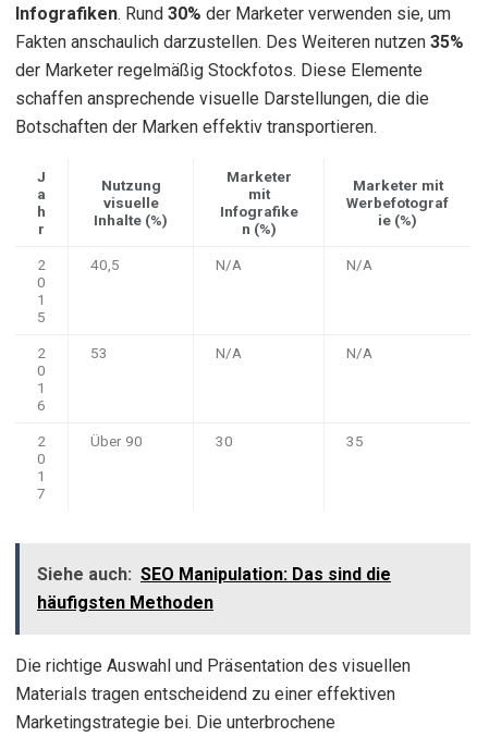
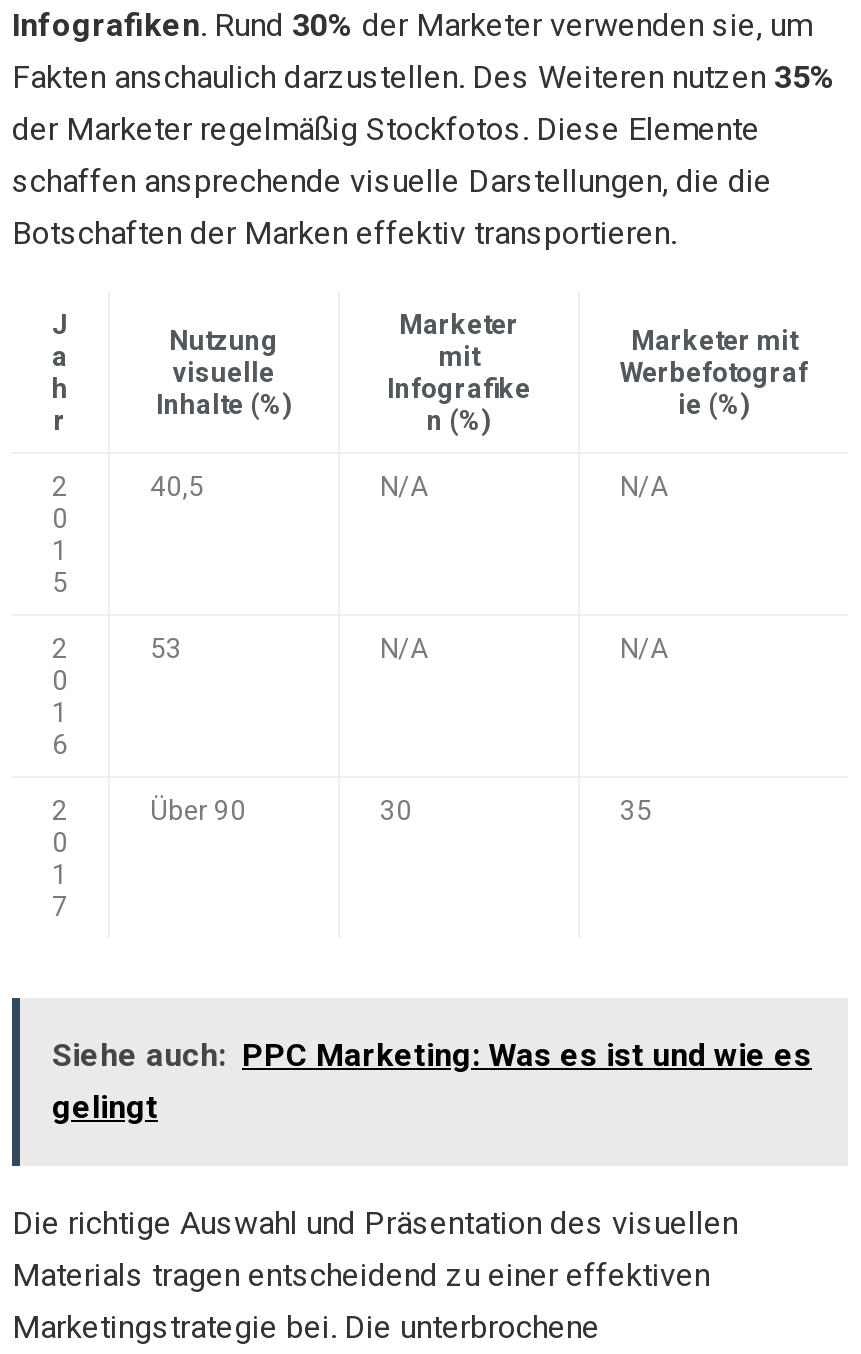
[37,564,391,613] Siehe auch: SEO Manipulation: Das sind die | häufigsten Methoden -> [52,1037,812,1127] Siehe auch: PPC Marketing: Was es ist und wie es | gelingt

